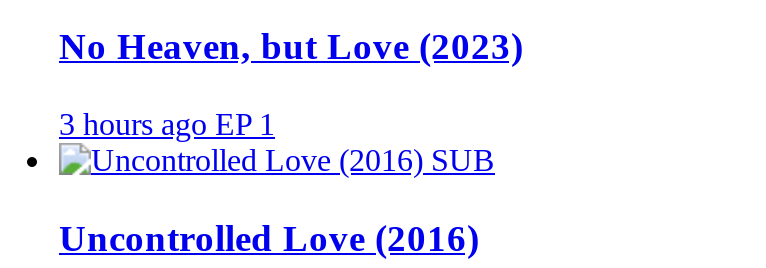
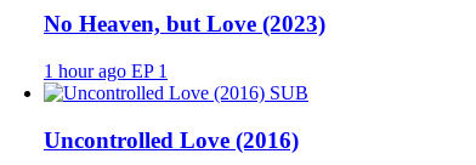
[59,107,275,141] 3 hours ago EP 1 -> [44,61,168,82] 1 hour ago EP 1

